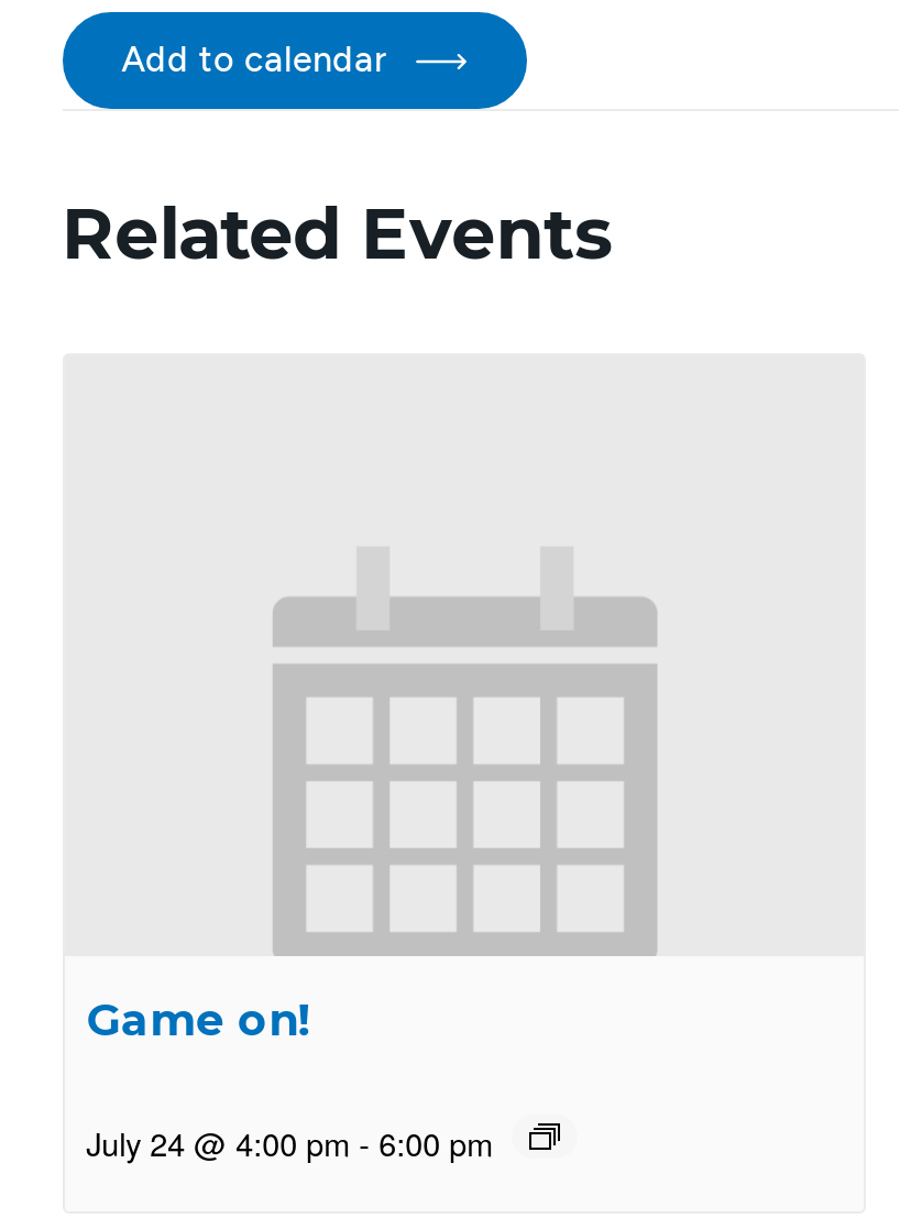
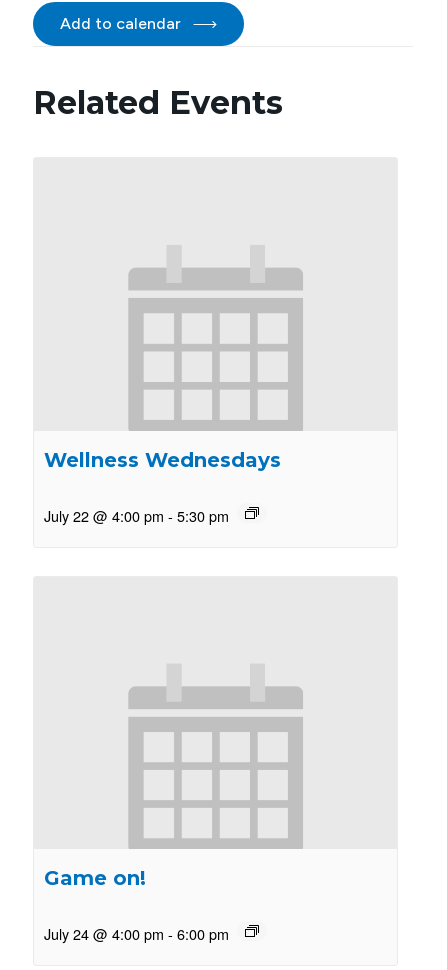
none -> [44,448,281,526] Wellness Wednesdays | July 22 @ 4:00 pm - 5:30 pm

